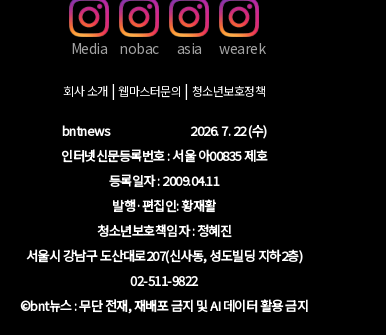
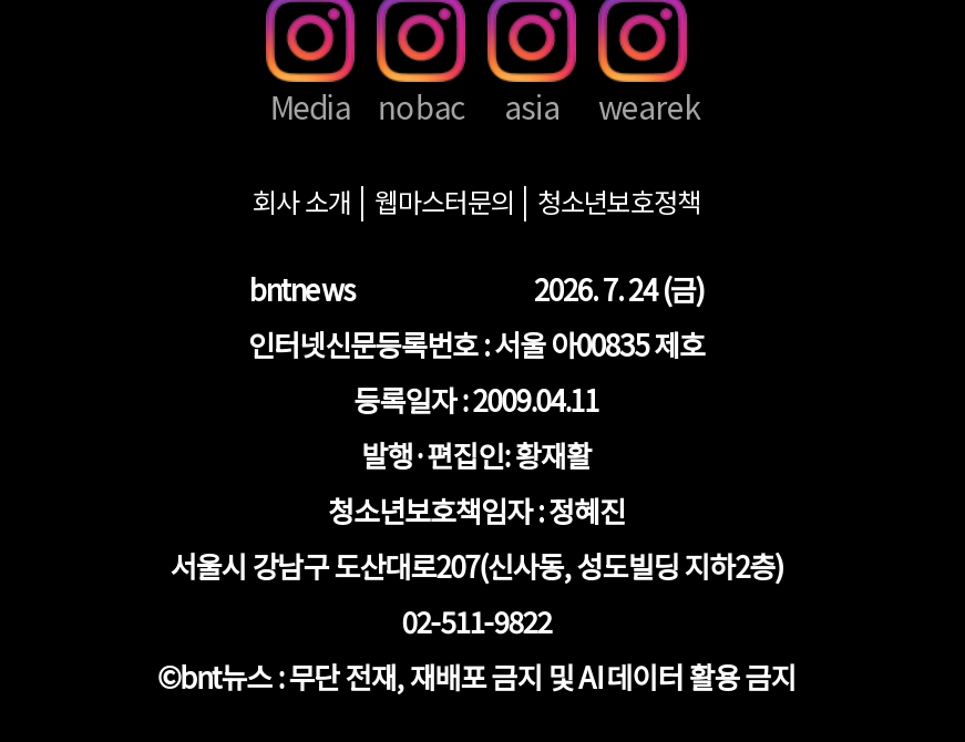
[190,120,266,139] 2026. 7. 22 (수) -> [534,267,704,309] 2026. 7. 24 (금)

